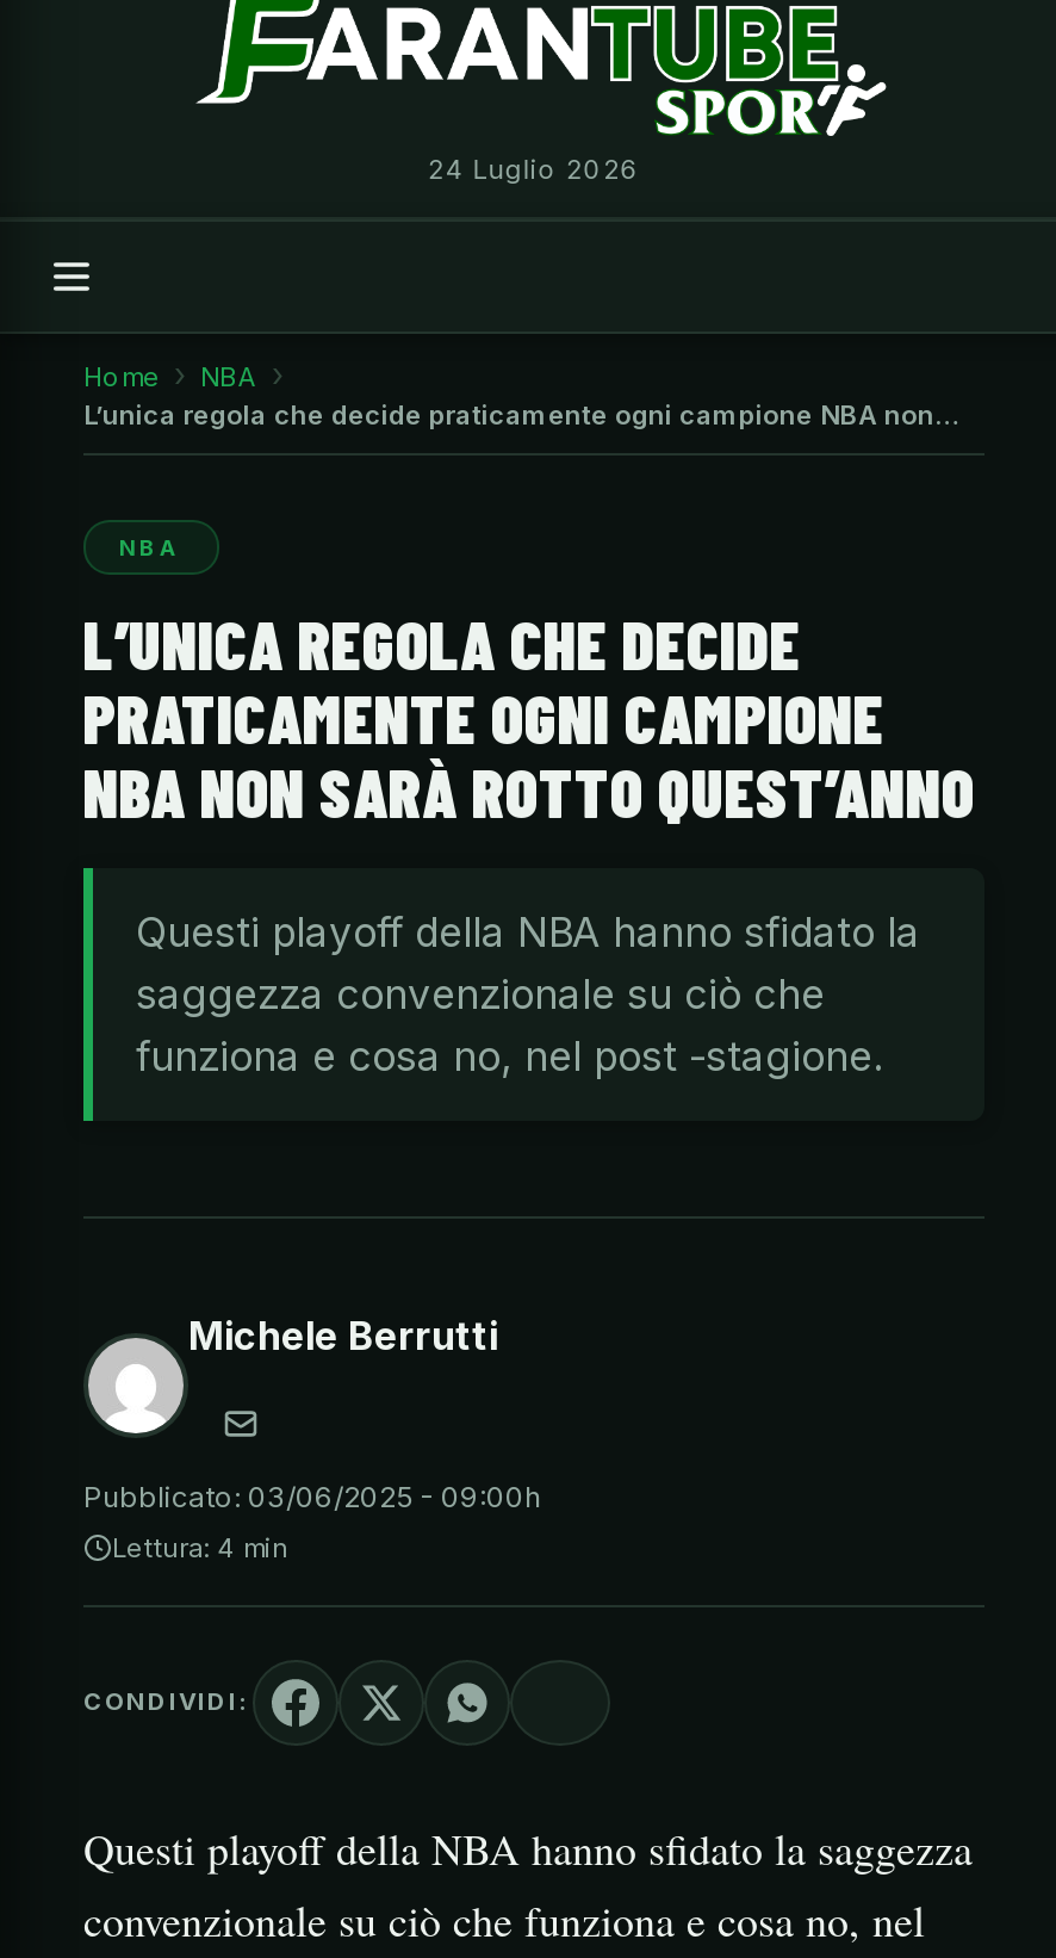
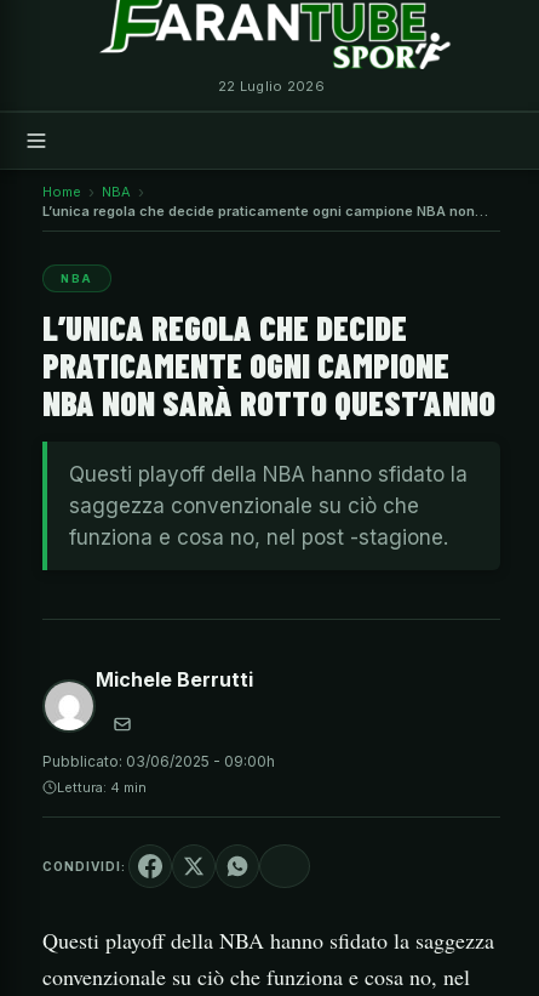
[428,153,640,186] 24 Luglio 2026 -> [218,78,325,95] 22 Luglio 2026

